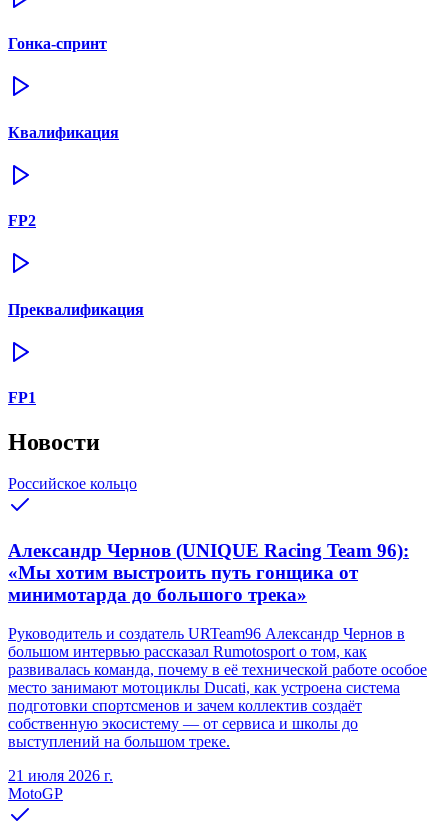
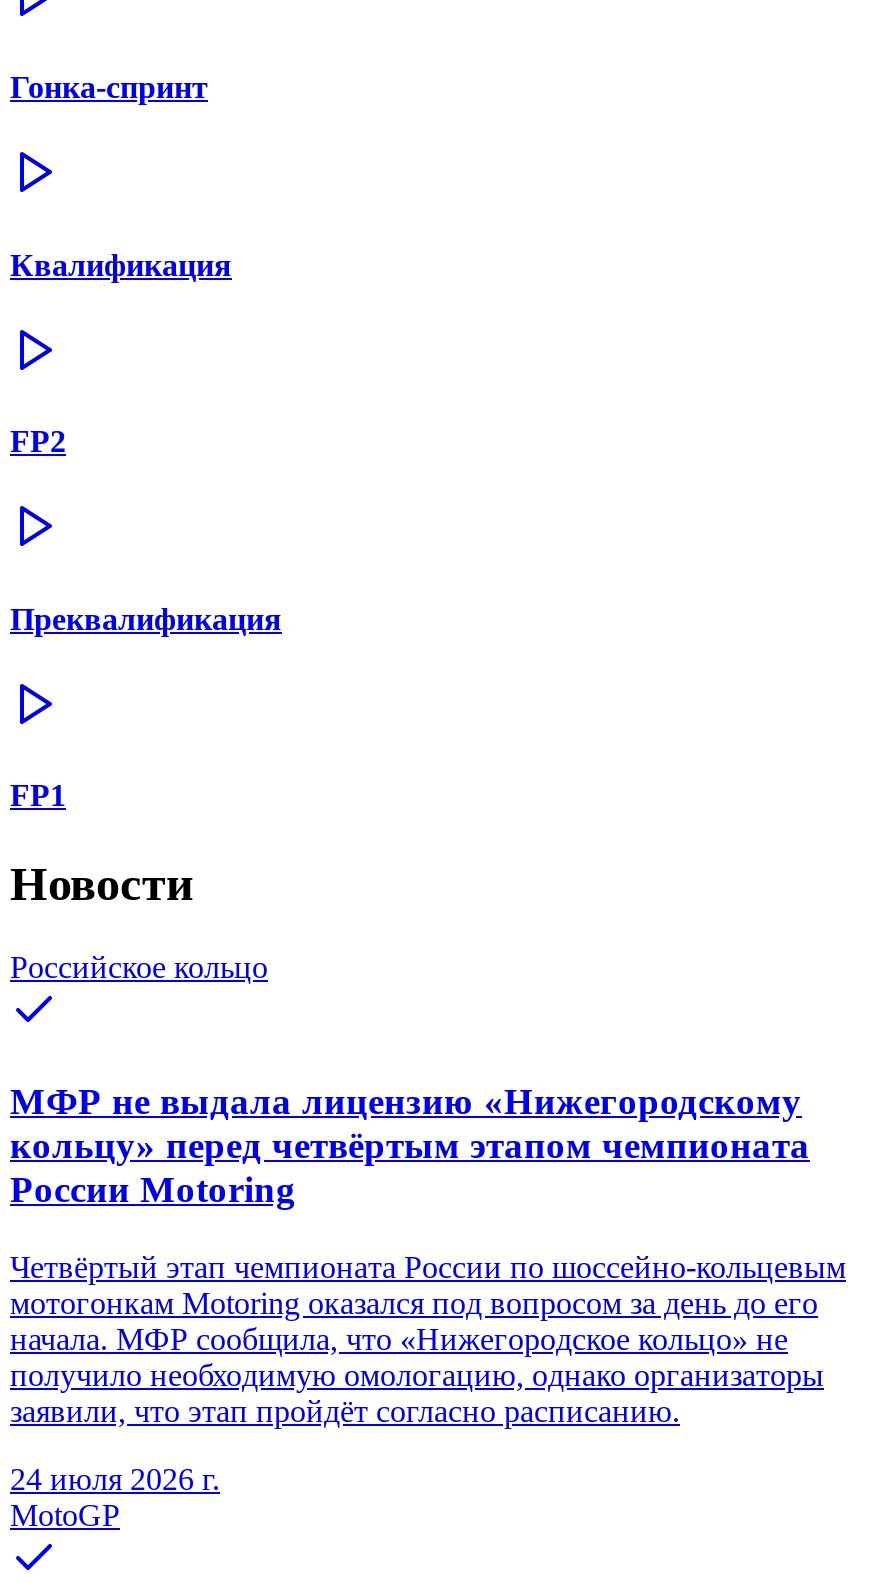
[8,540,409,605] Александр Чернов (UNIQUE Racing Team 96): | «Мы хотим выстроить путь гонщика от | минимотарда до большого трека» -> [10,1080,810,1210] МФР не выдала лицензию «Нижегородскому | кольцу» перед четвёртым этапом чемпионата | России Motoring
[8,625,427,750] Руководитель и создатель URTeam96 Александр Чернов в | большом интервью рассказал Rumotosport о том, как | развивалась команда, почему в её технической работе особое | место занимают мотоциклы Ducati, как устроена система | подготовки спортсменов и зачем коллектив создаёт | собственную экосистему — от сервиса и школы до | выступлений на большом треке. -> [10,1250,846,1428] Четвёртый этап чемпионата России по шоссейно-кольцевым | мотогонкам Motoring оказался под вопросом за день до его | начала. МФР сообщила, что «Нижегородское кольцо» не | получило необходимую омологацию, однако организаторы | заявили, что этап пройдёт согласно расписанию.
[8,767,113,784] 21 июля 2026 г. -> [10,1462,220,1496] 24 июля 2026 г.

